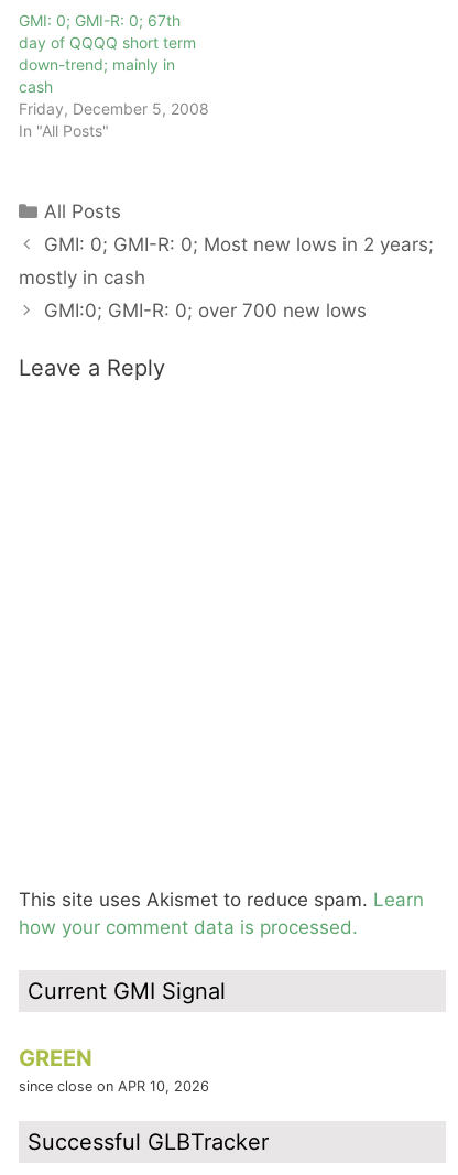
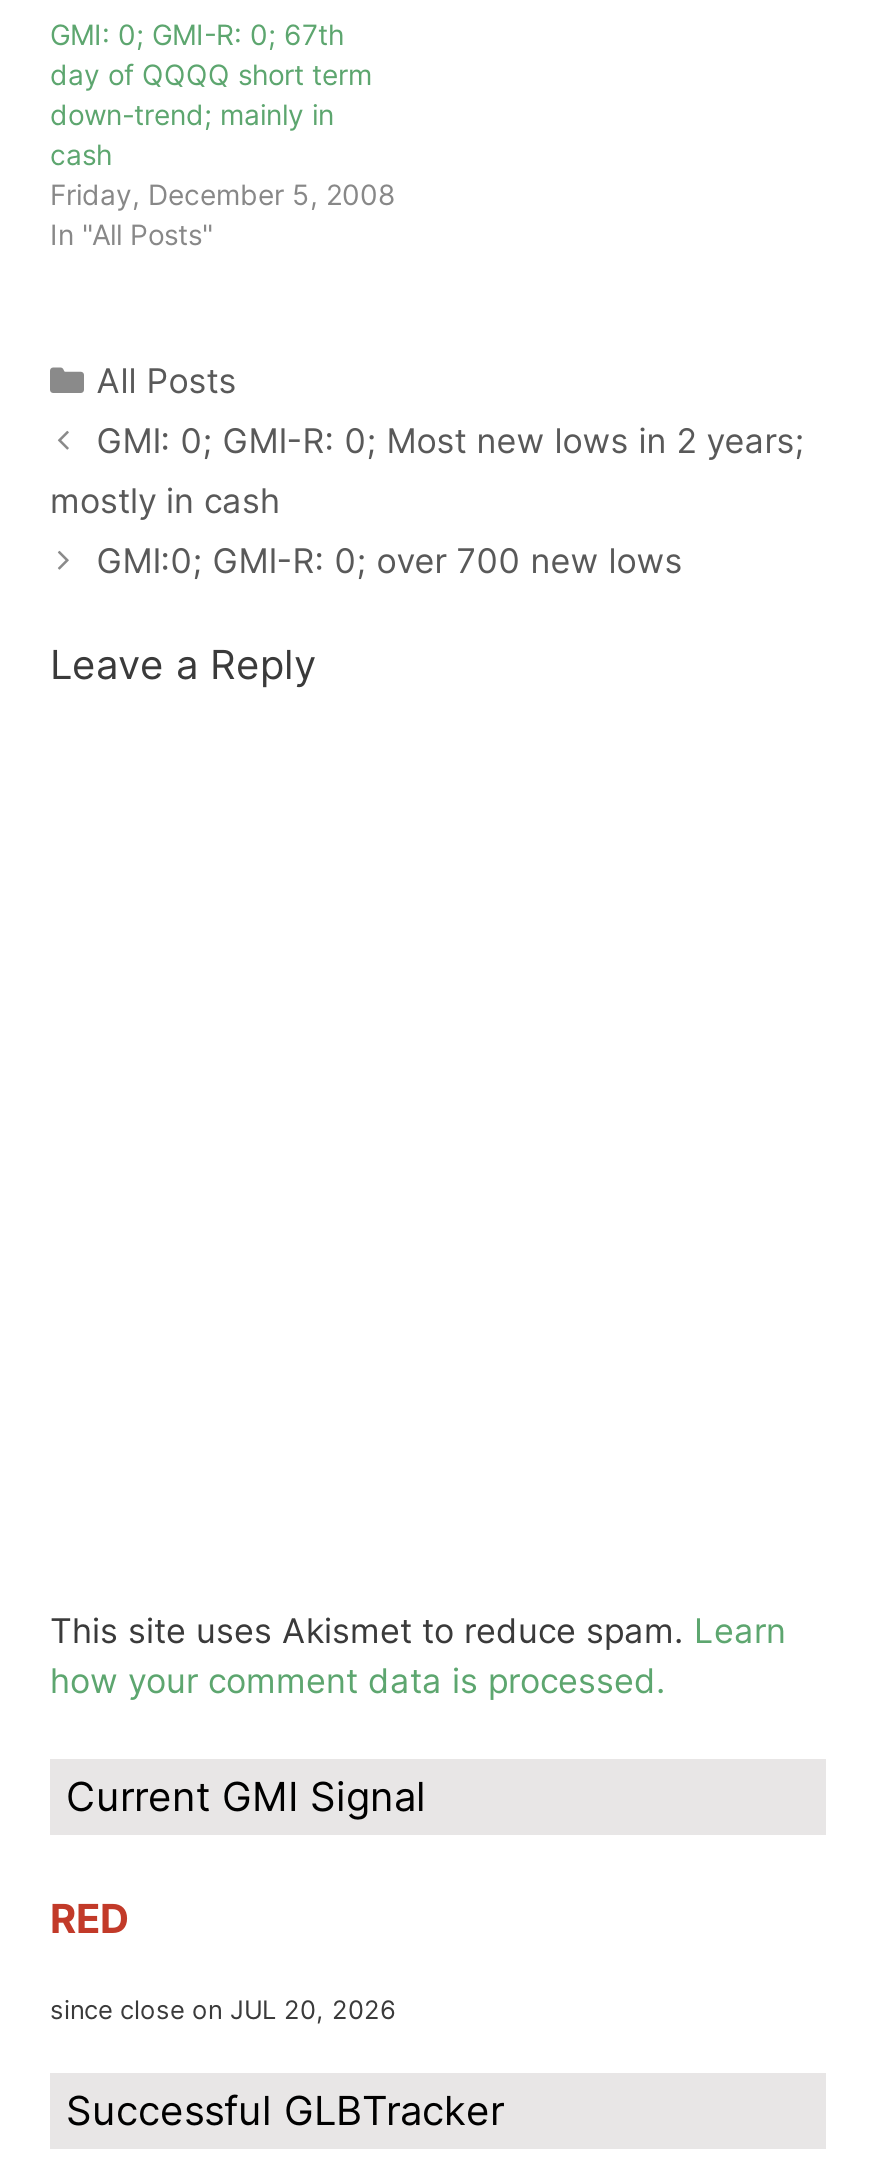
[19,1045,209,1094] GREEN | since close on APR 10, 2026 -> [50,1894,396,2024] RED | since close on JUL 20, 2026

